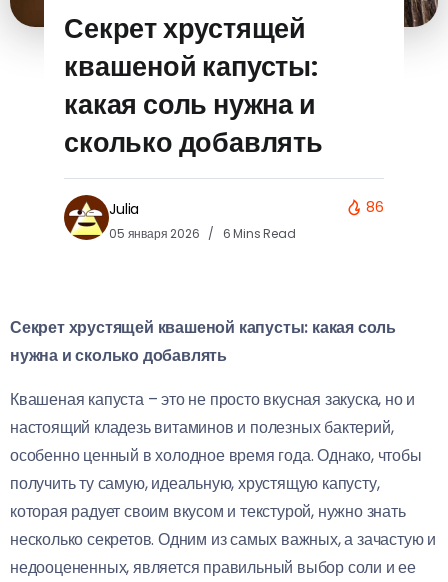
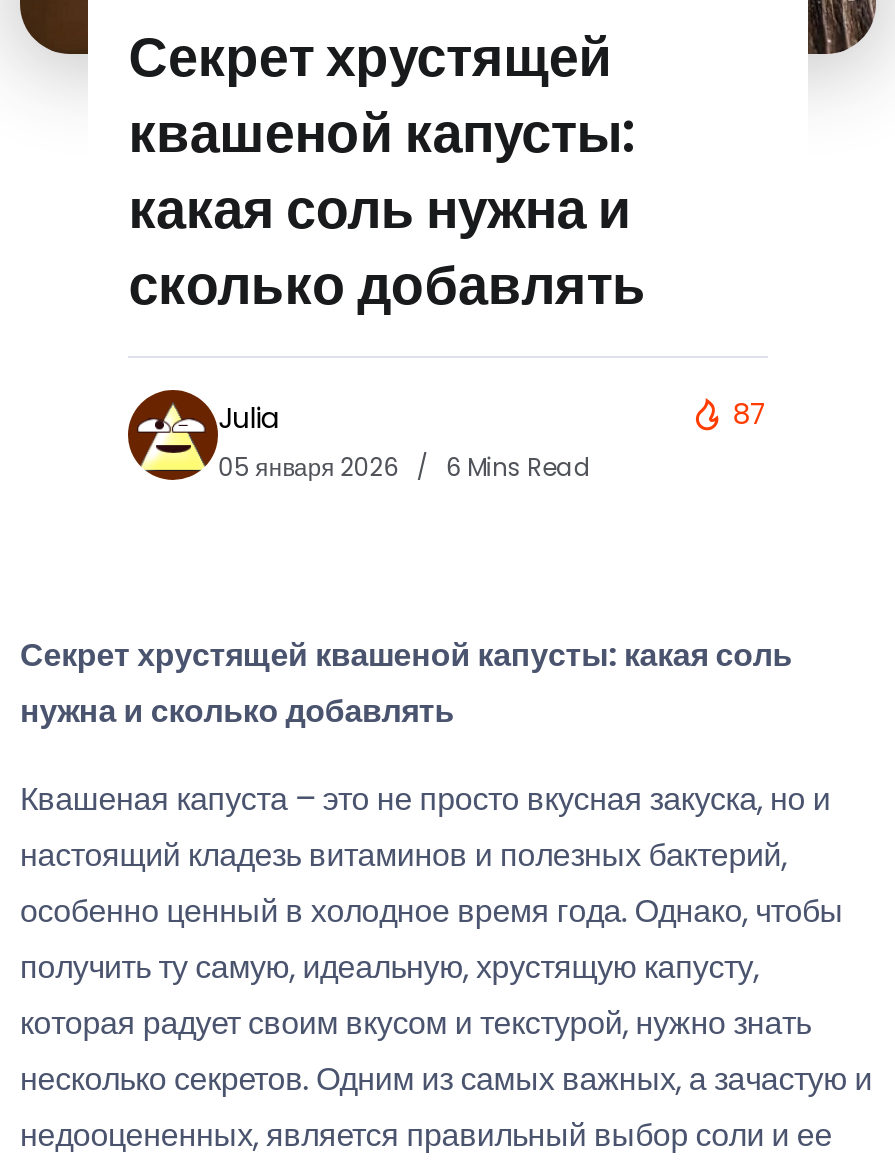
[366,197,384,217] 86 -> [732,394,768,434] 87

